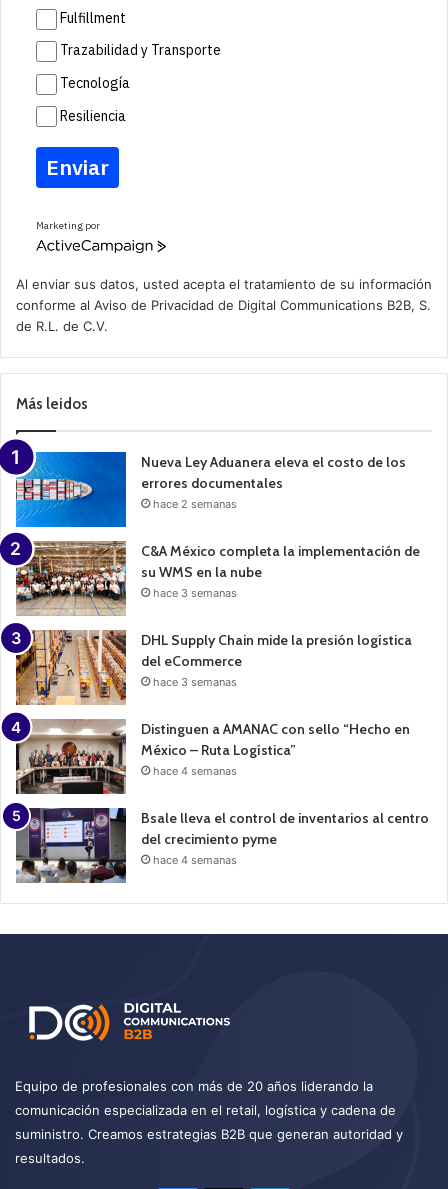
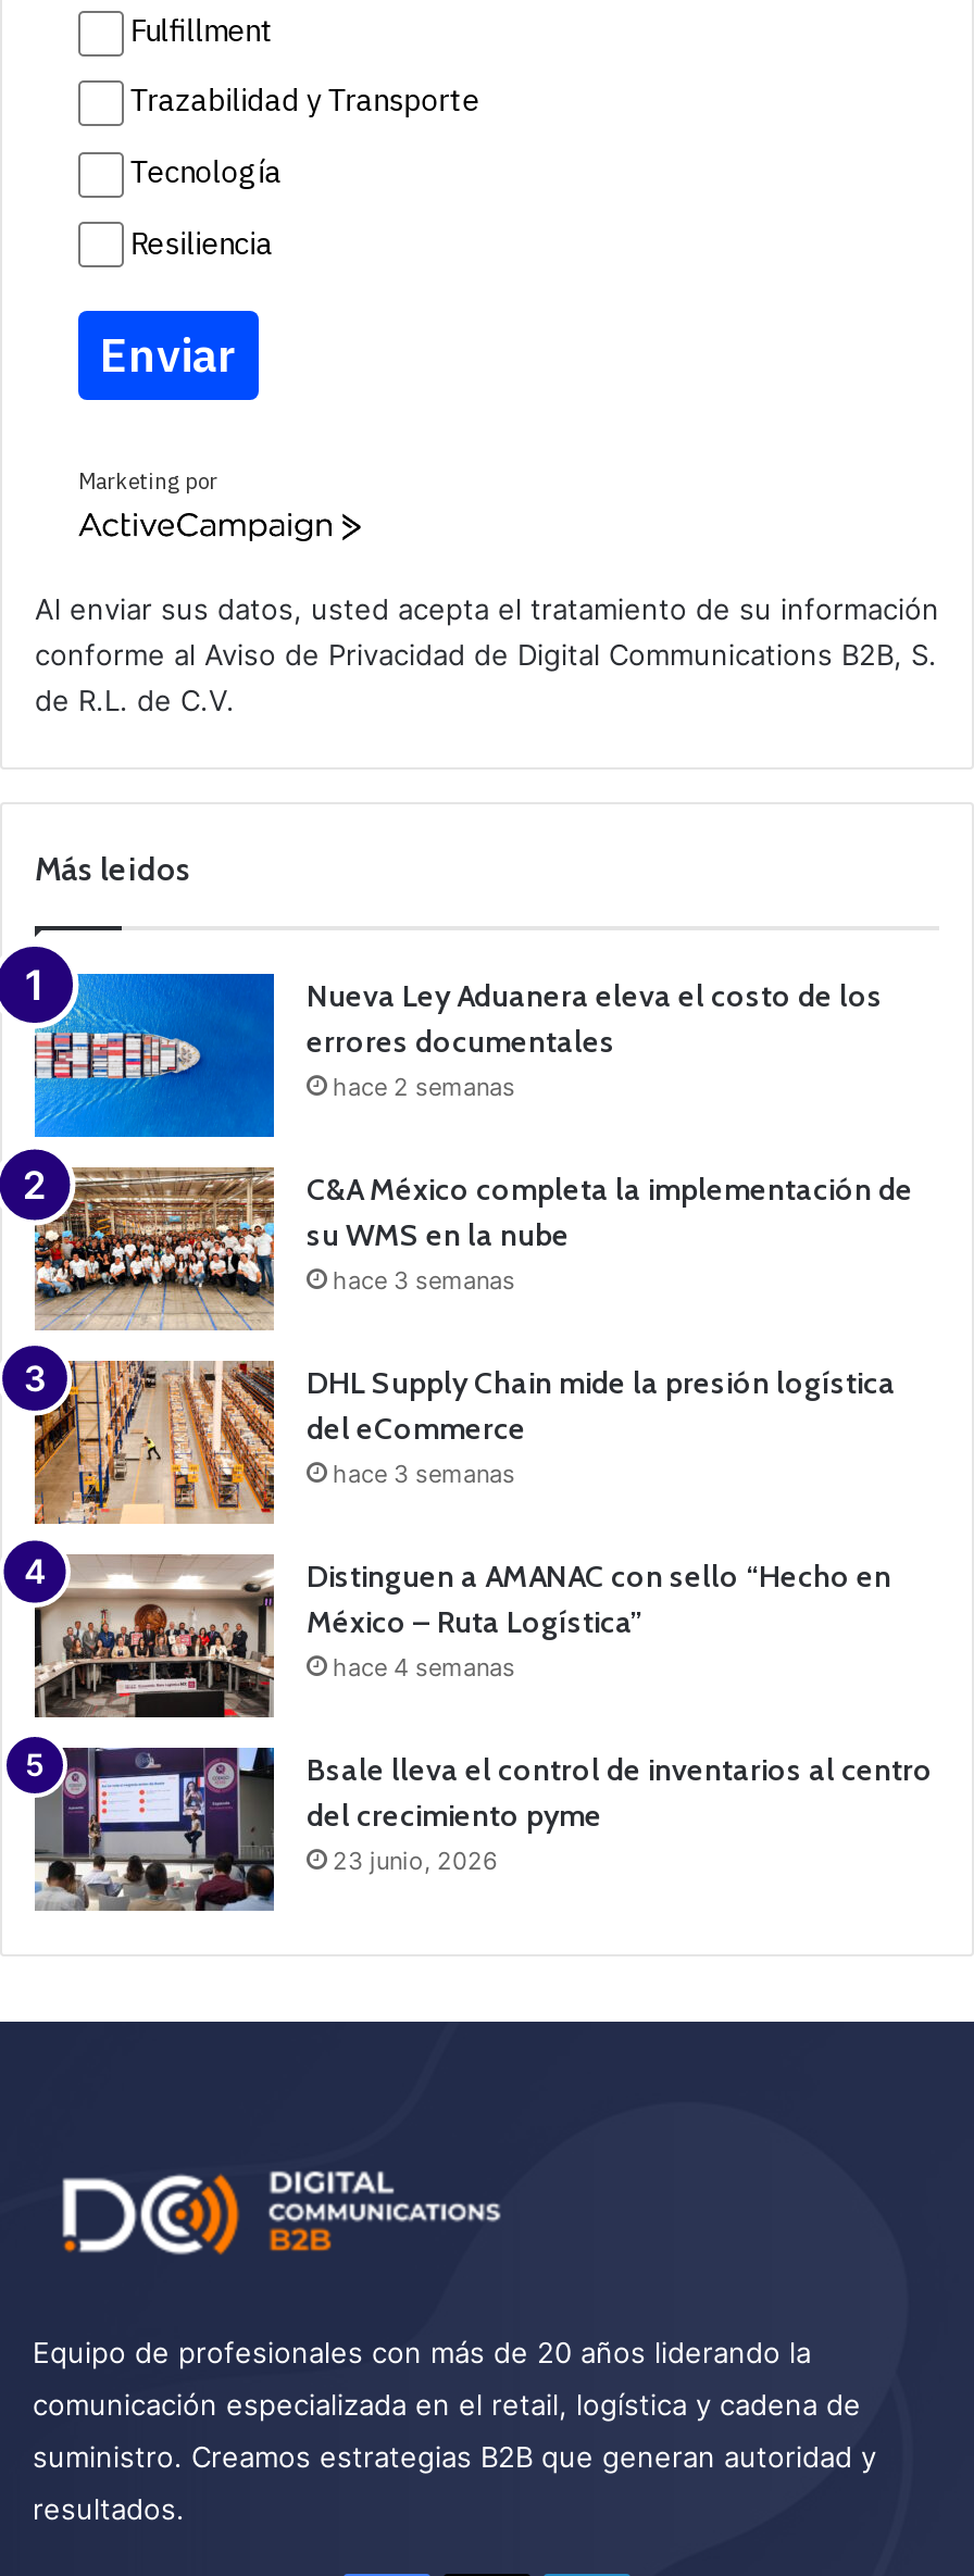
[153,853,237,867] hace 4 semanas -> [333,1846,498,1877] 23 junio, 2026

